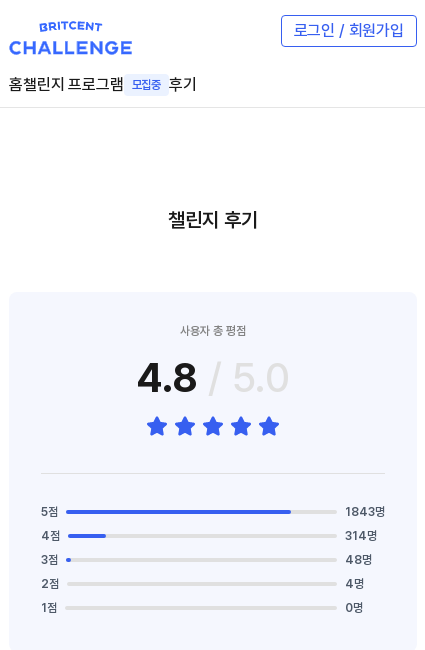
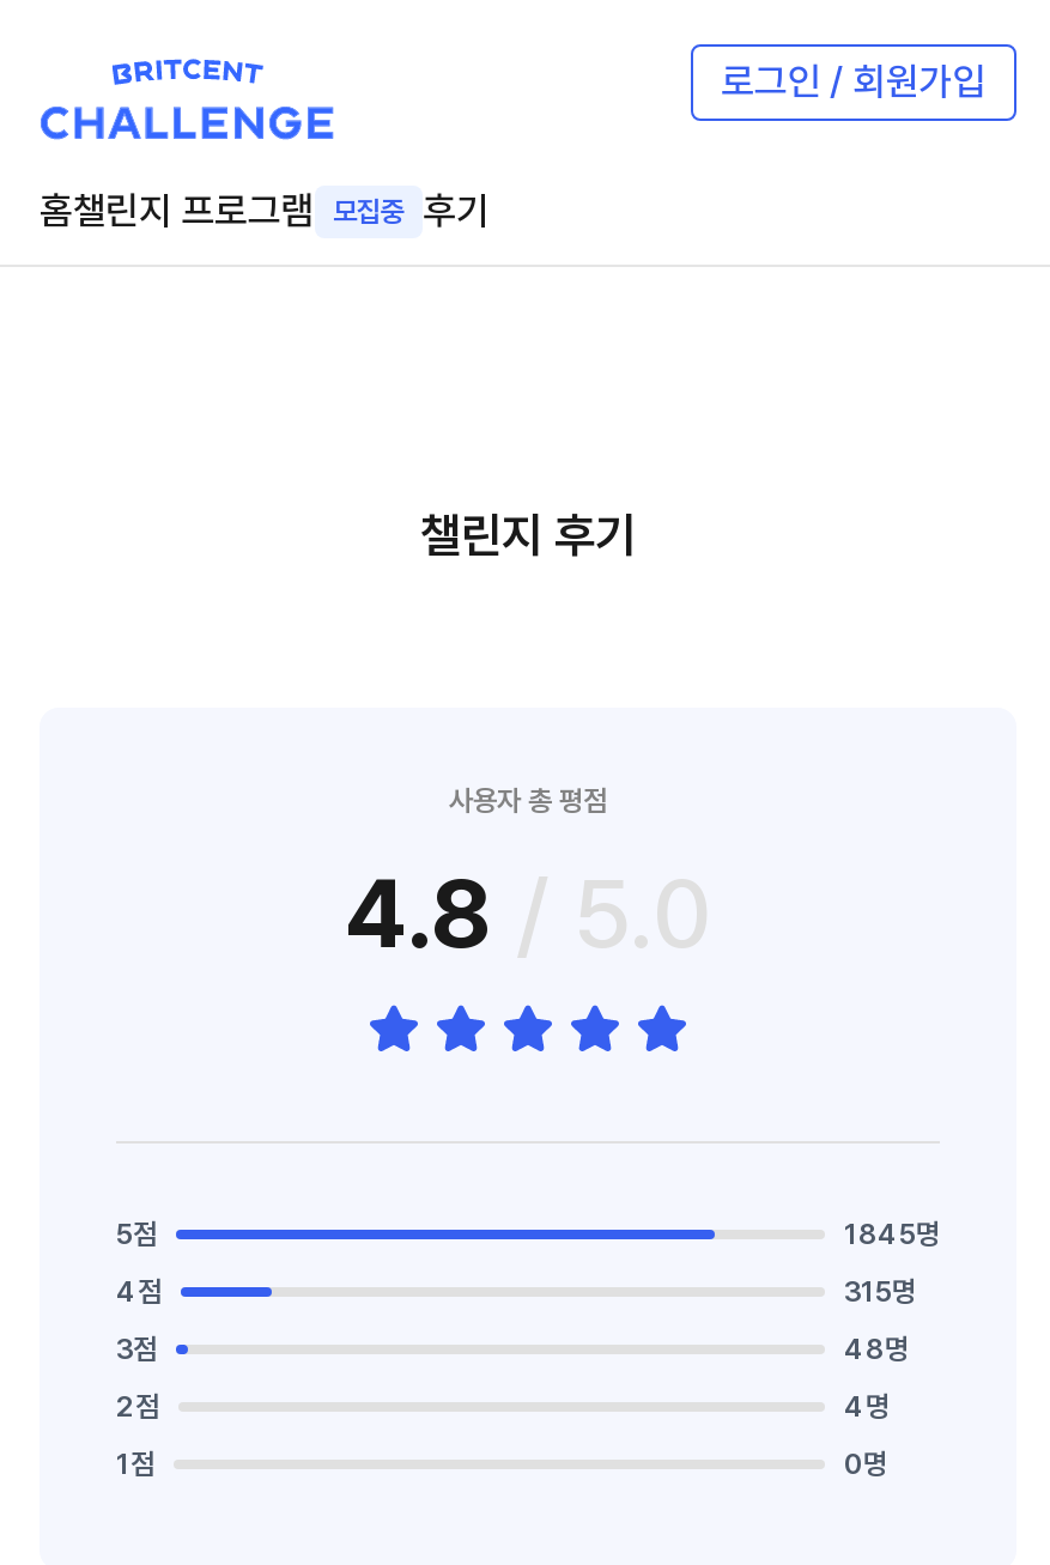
[345,505,385,519] 1843명 -> [844,1218,940,1251] 1845명
[345,529,377,543] 314명 -> [844,1275,916,1309] 315명

